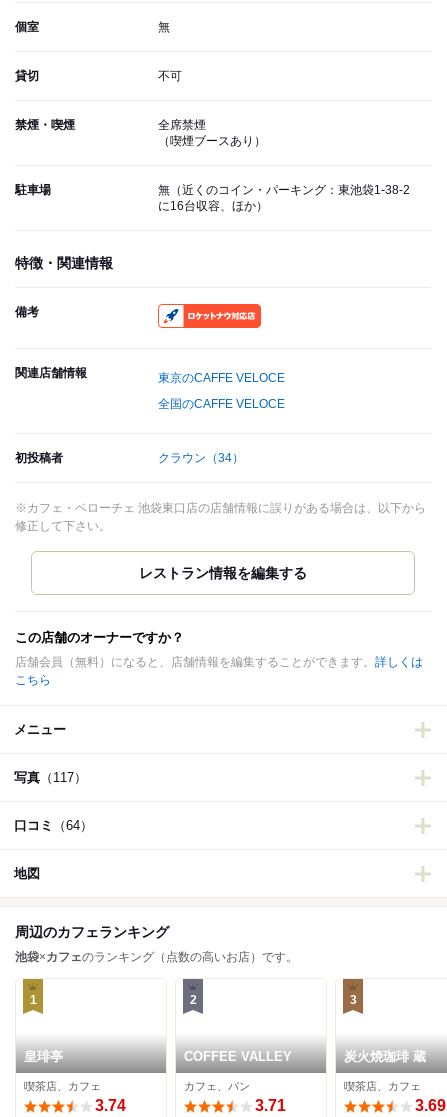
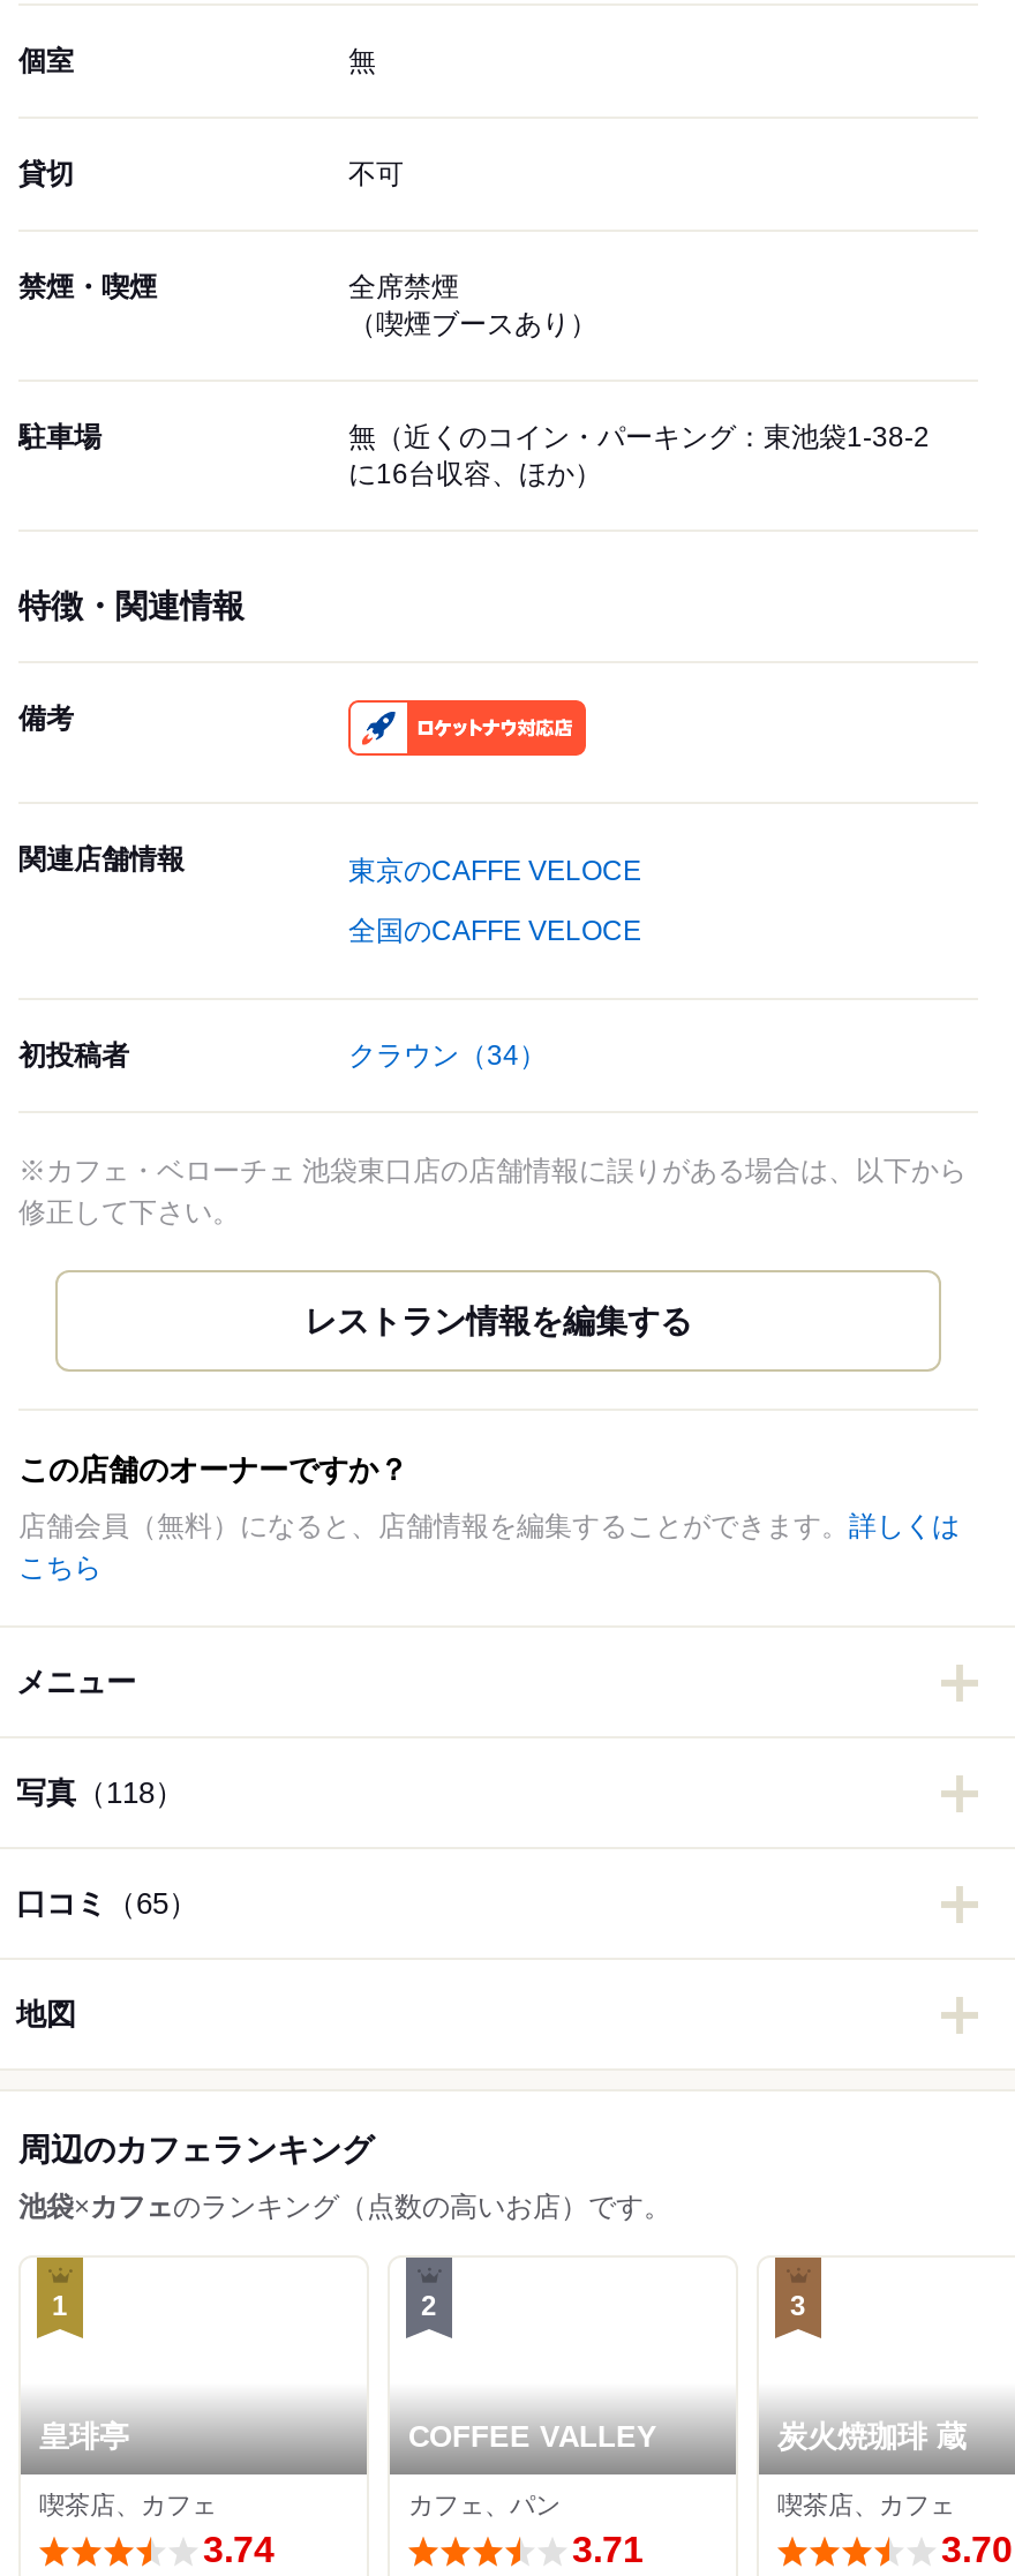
[14,770,87,785] 写真（117） -> [16,1776,185,1811] 写真（118）
[14,818,93,833] 口コミ（64） -> [16,1887,198,1921] 口コミ（65）
[415,1097,446,1114] 3.69 -> [941,2531,1013,2570] 3.70

